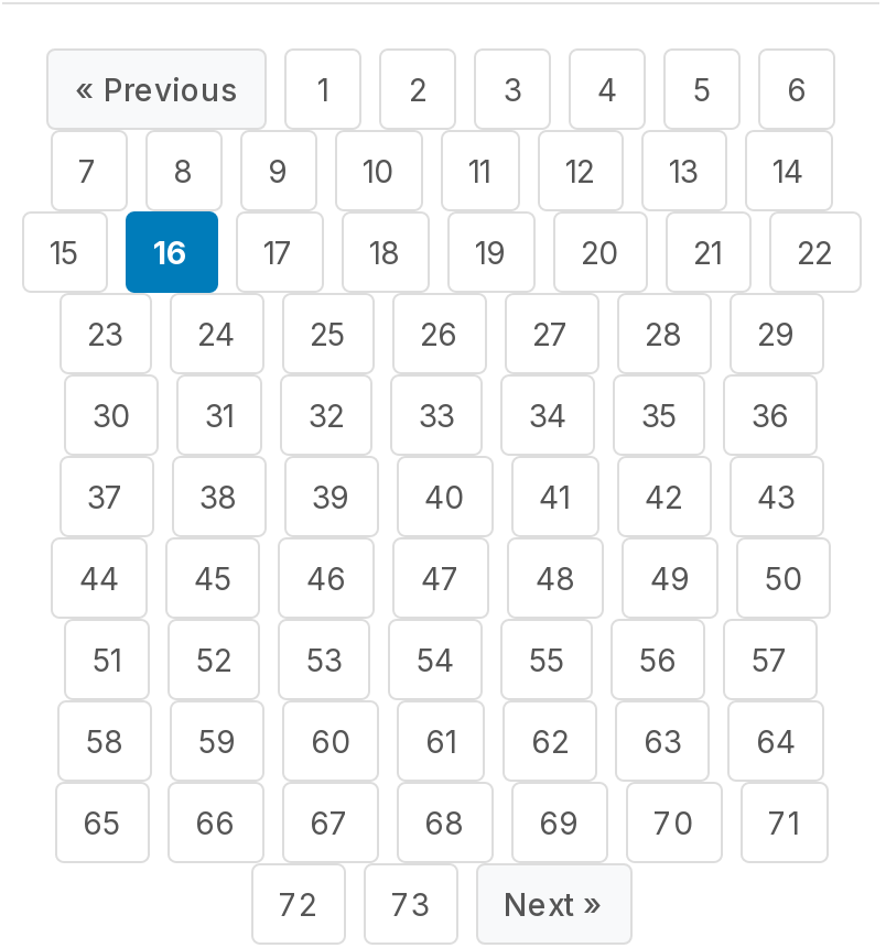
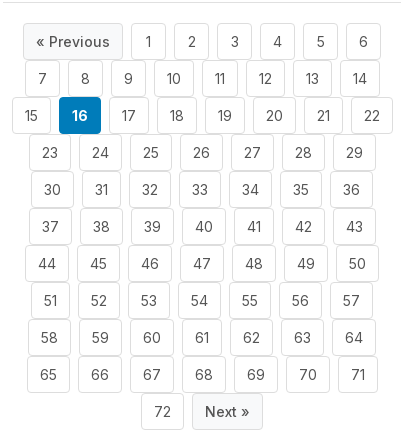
[391,885,429,923] 73 -> none

